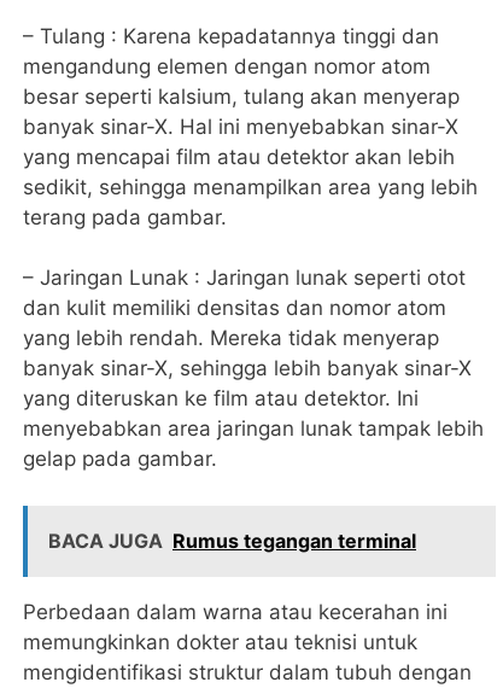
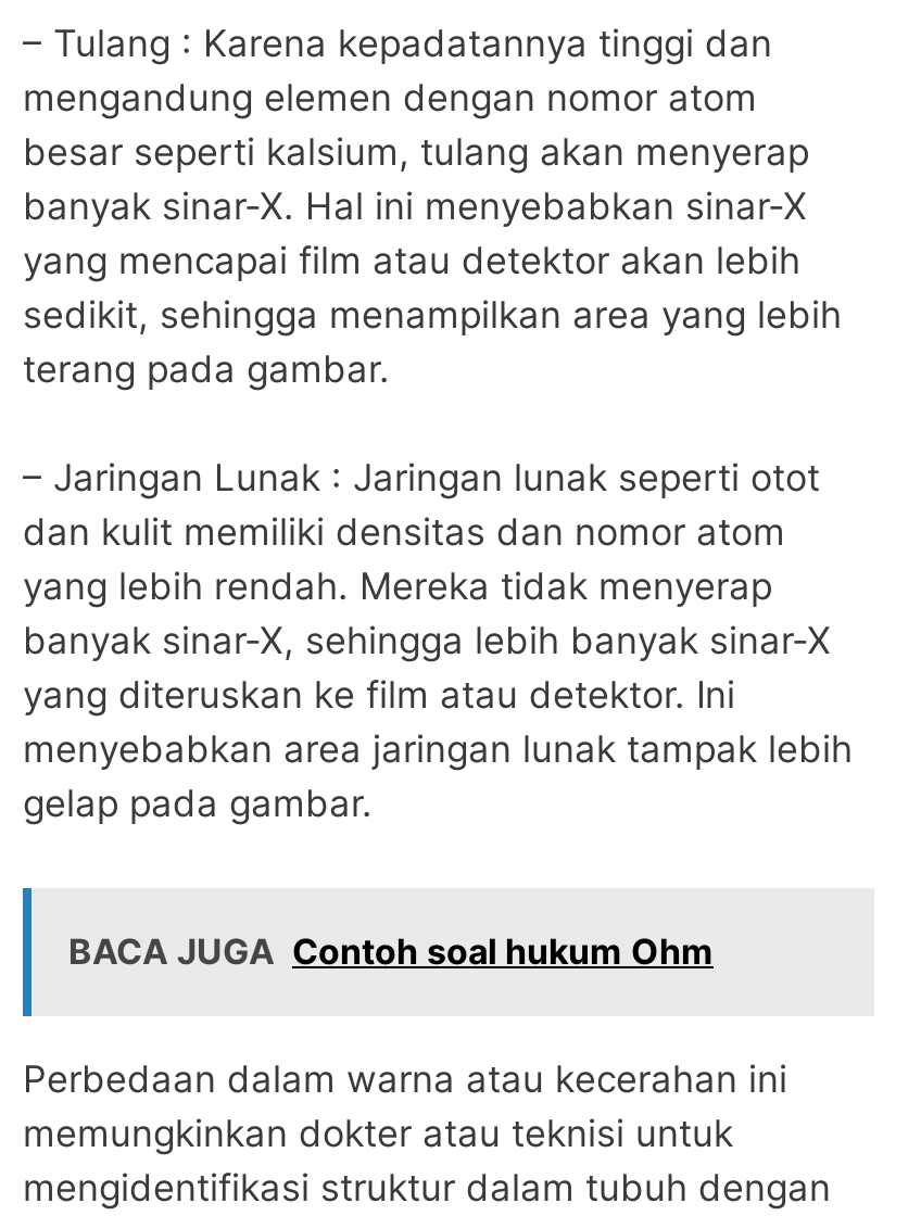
[48,528,416,552] BACA JUGA Rumus tegangan terminal -> [68,929,714,972] BACA JUGA Contoh soal hukum Ohm

